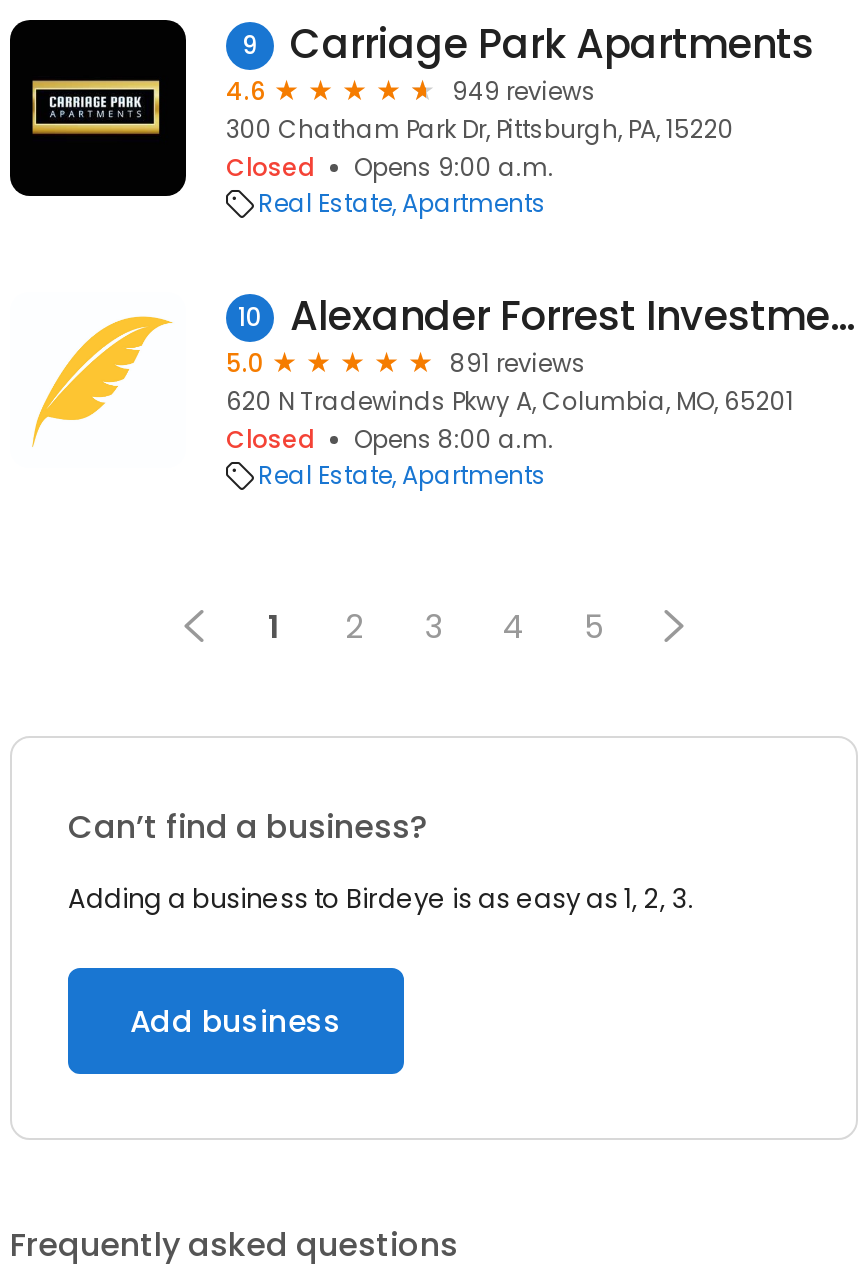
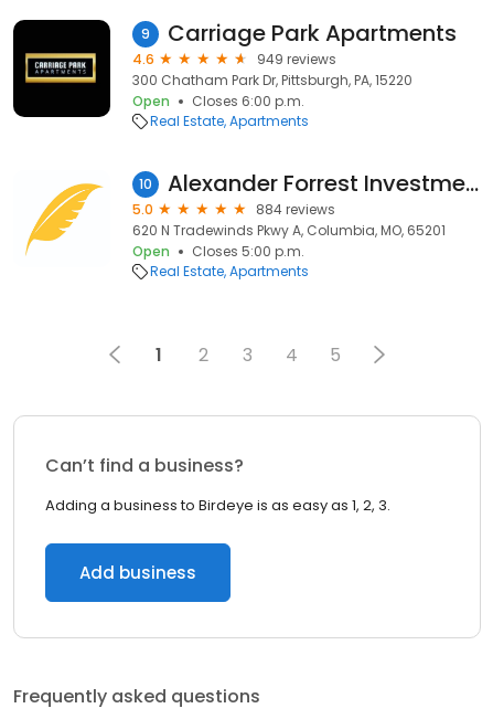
[226,150,554,184] Closed | Opens 9:00 a.m. -> [132,92,304,110] Open | Closes 6:00 p.m.
[450,346,586,380] 891 reviews -> [256,200,335,219] 884 reviews
[226,422,554,456] Closed | Opens 8:00 a.m. -> [132,242,304,261] Open | Closes 5:00 p.m.

